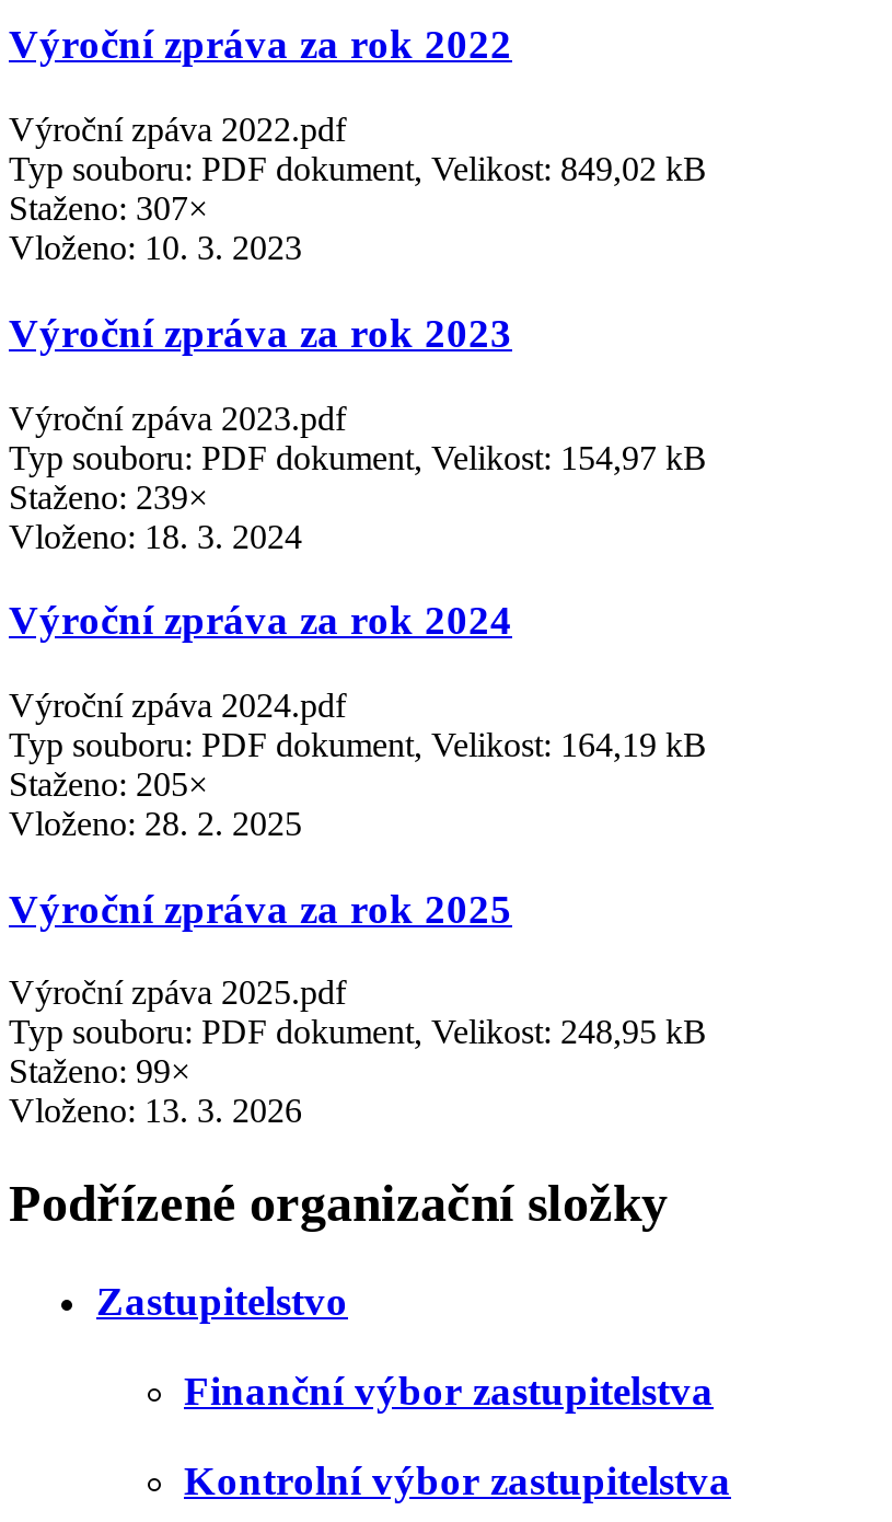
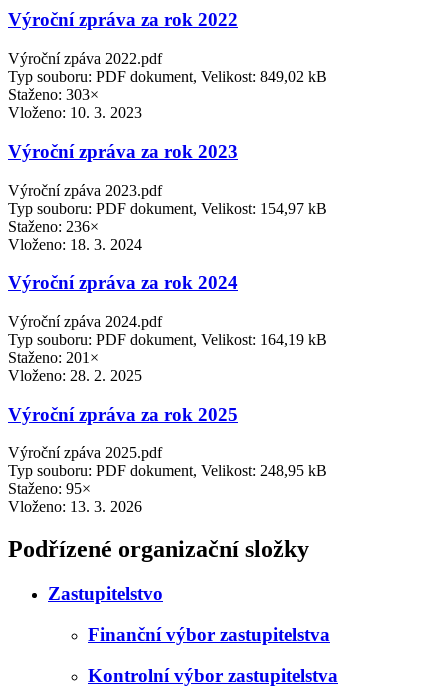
[9,190,208,227] Staženo: 307× -> [8,86,99,103] Staženo: 303×
[9,477,208,515] Staženo: 239× -> [8,217,99,234] Staženo: 236×
[9,765,208,802] Staženo: 205× -> [8,349,99,366] Staženo: 201×
[9,1053,190,1090] Staženo: 99× -> [8,480,91,497] Staženo: 95×

